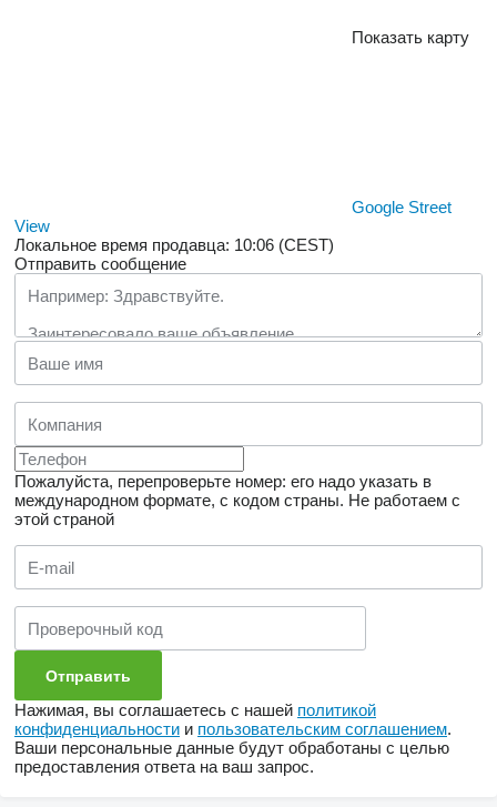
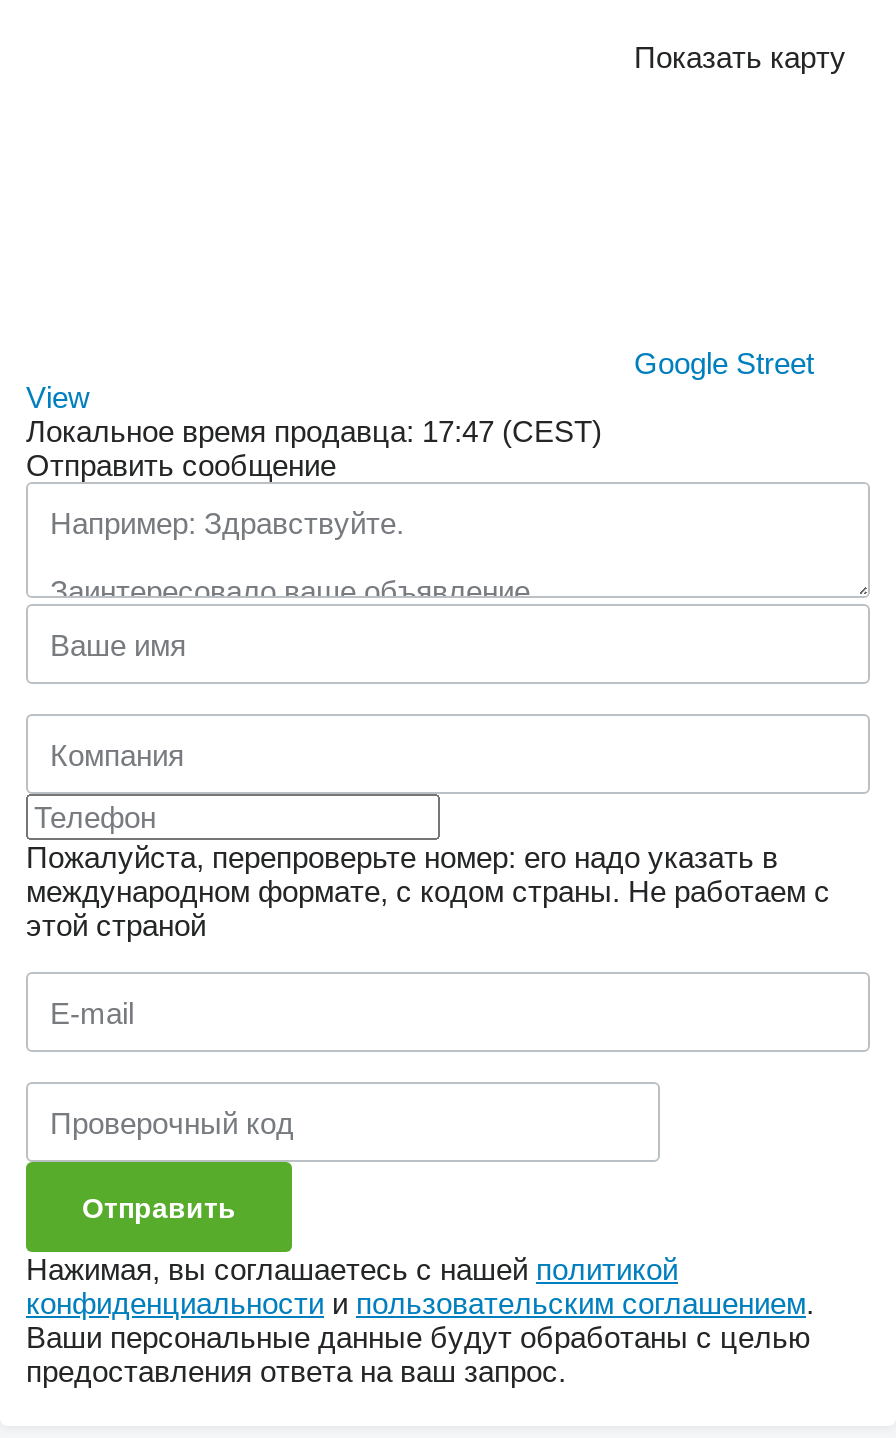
[14,235,334,254] Локальное время продавца: 10:06 (CEST) -> [26,414,602,448] Локальное время продавца: 17:47 (CEST)

